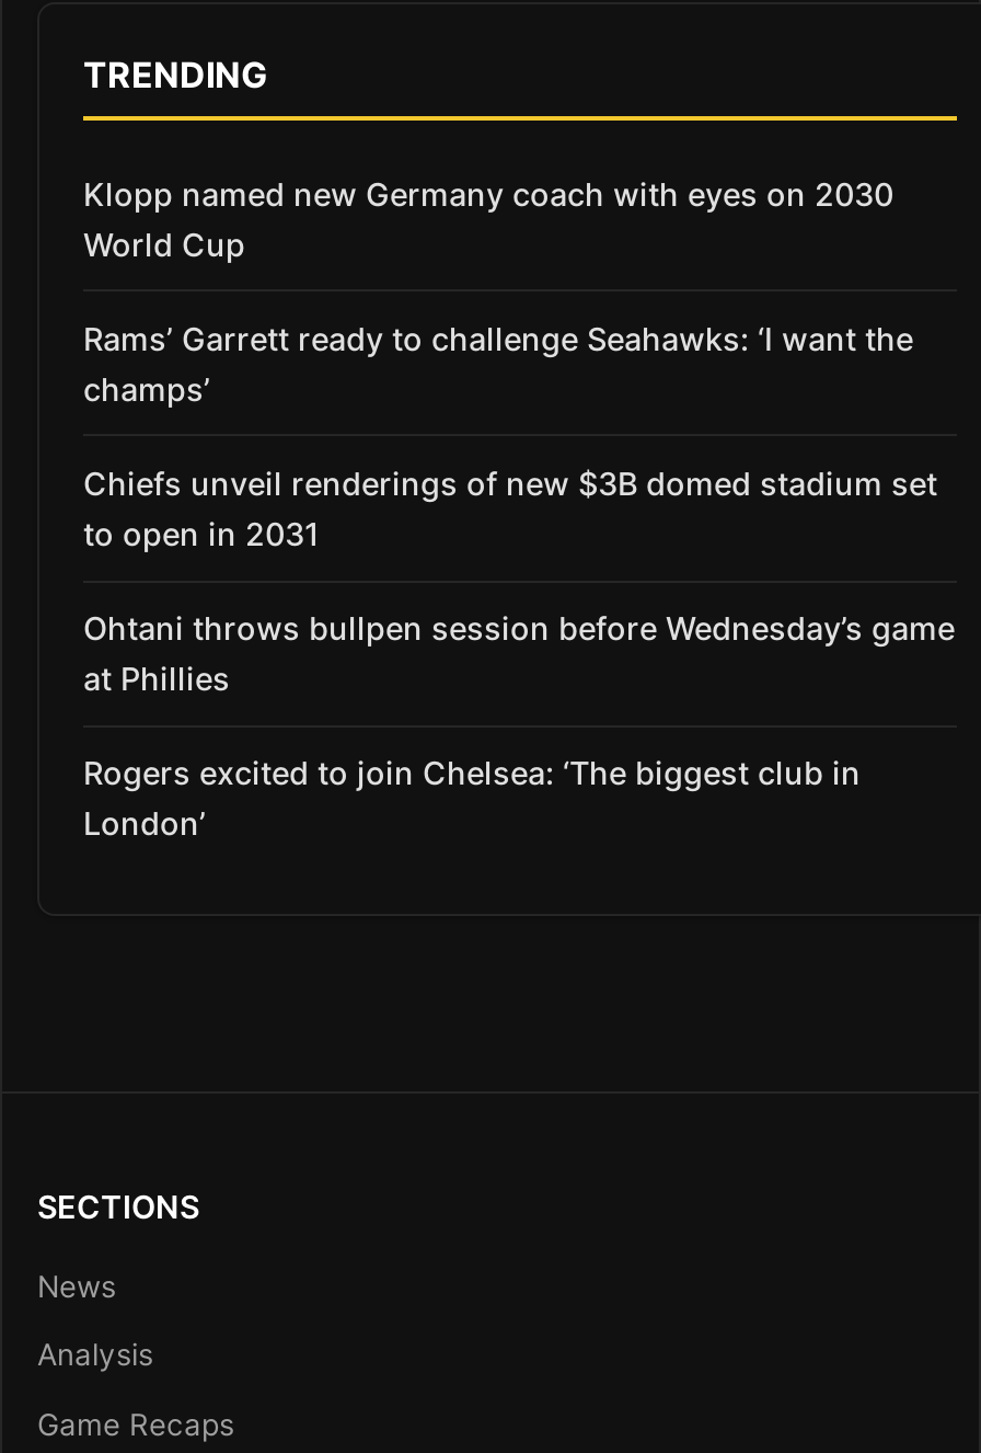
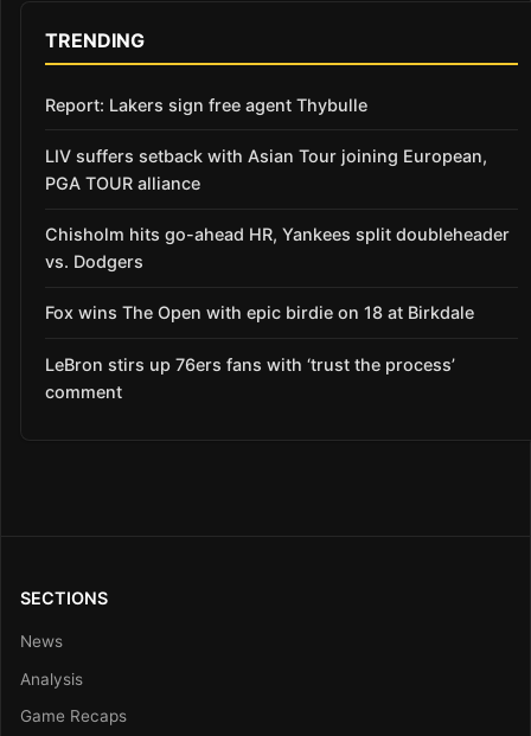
[83,175,893,263] Klopp named new Germany coach with eyes on 2030 | World Cup -> [45,95,367,115] Report: Lakers sign free agent Thybulle
[83,320,913,408] Rams’ Garrett ready to challenge Seahawks: ‘I want the | champs’ -> [45,146,487,193] LIV suffers setback with Asian Tour joining European, | PGA TOUR alliance
[83,465,937,553] Chiefs unveil renderings of new $3B domed stadium set | to open in 2031 -> [45,224,510,272] Chisholm hits go-ahead HR, Yankees split doubleheader | vs. Dodgers
[83,610,955,698] Ohtani throws bullpen session before Wednesday’s game | at Phillies -> [45,303,474,323] Fox wins The Open with epic birdie on 18 at Birkdale
[83,755,861,843] Rogers excited to join Chelsea: ‘The biggest club in | London’ -> [45,354,455,401] LeBron stirs up 76ers fans with ‘trust the process’ | comment

